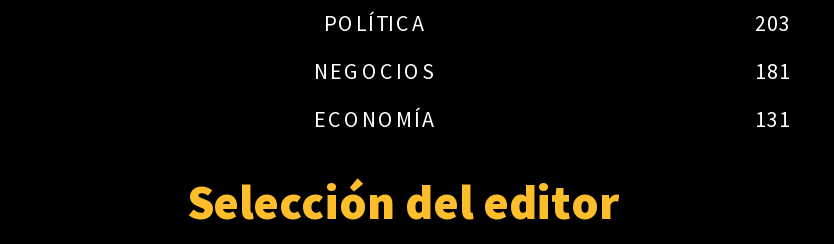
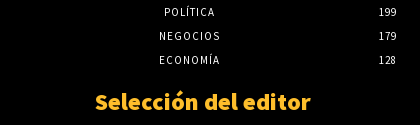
[755,9,791,37] 203 -> [379,5,397,19] 199
[755,57,791,85] 181 -> [379,29,397,43] 179
[755,105,791,133] 131 -> [379,53,397,67] 128

